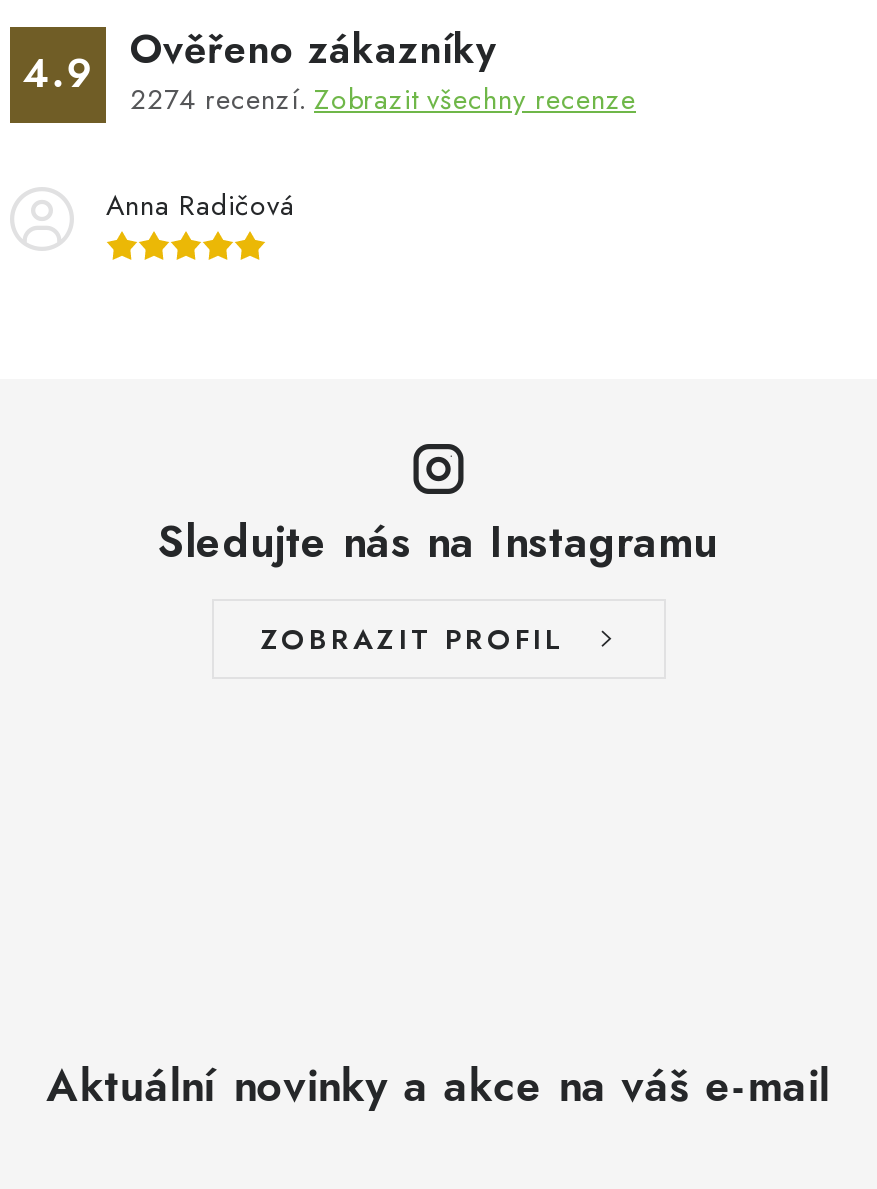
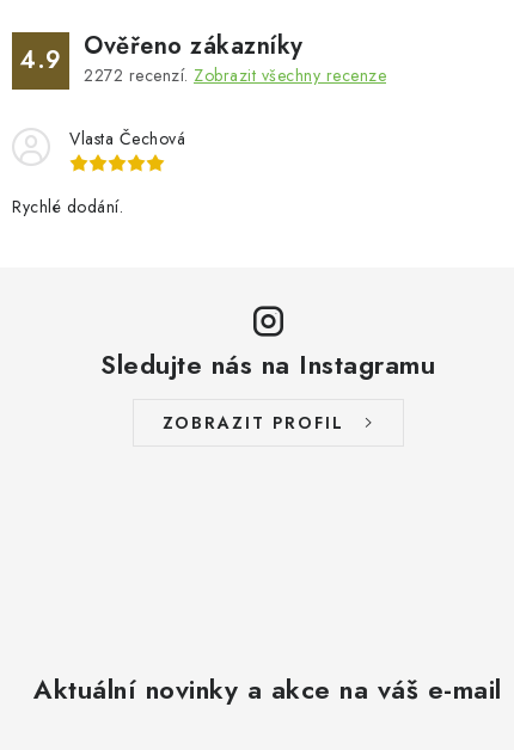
[106,79,636,225] 2274 recenzí. Zobrazit všechny recenze | Anna Radičová -> [12,63,386,219] 2272 recenzí. Zobrazit všechny recenze | Vlasta Čechová | Rychlé dodání.

